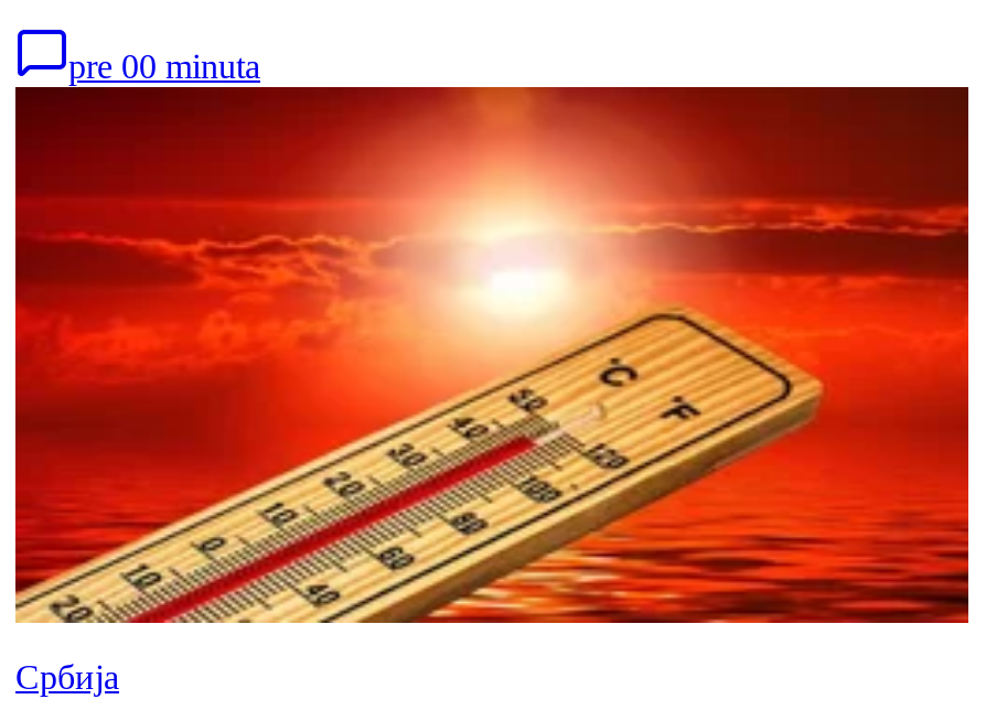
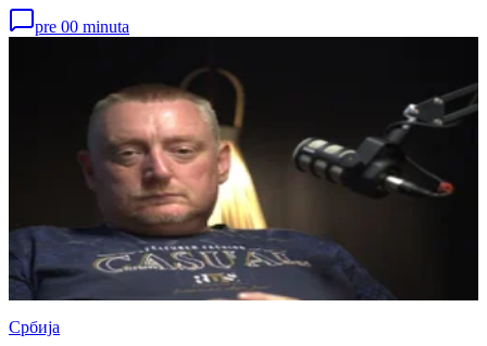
[13,64,971,626] [image] -> [8,25,479,302] [image]

